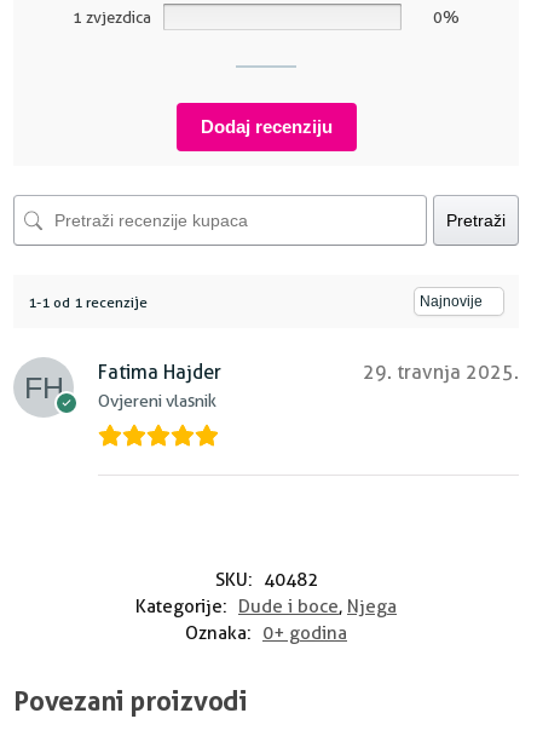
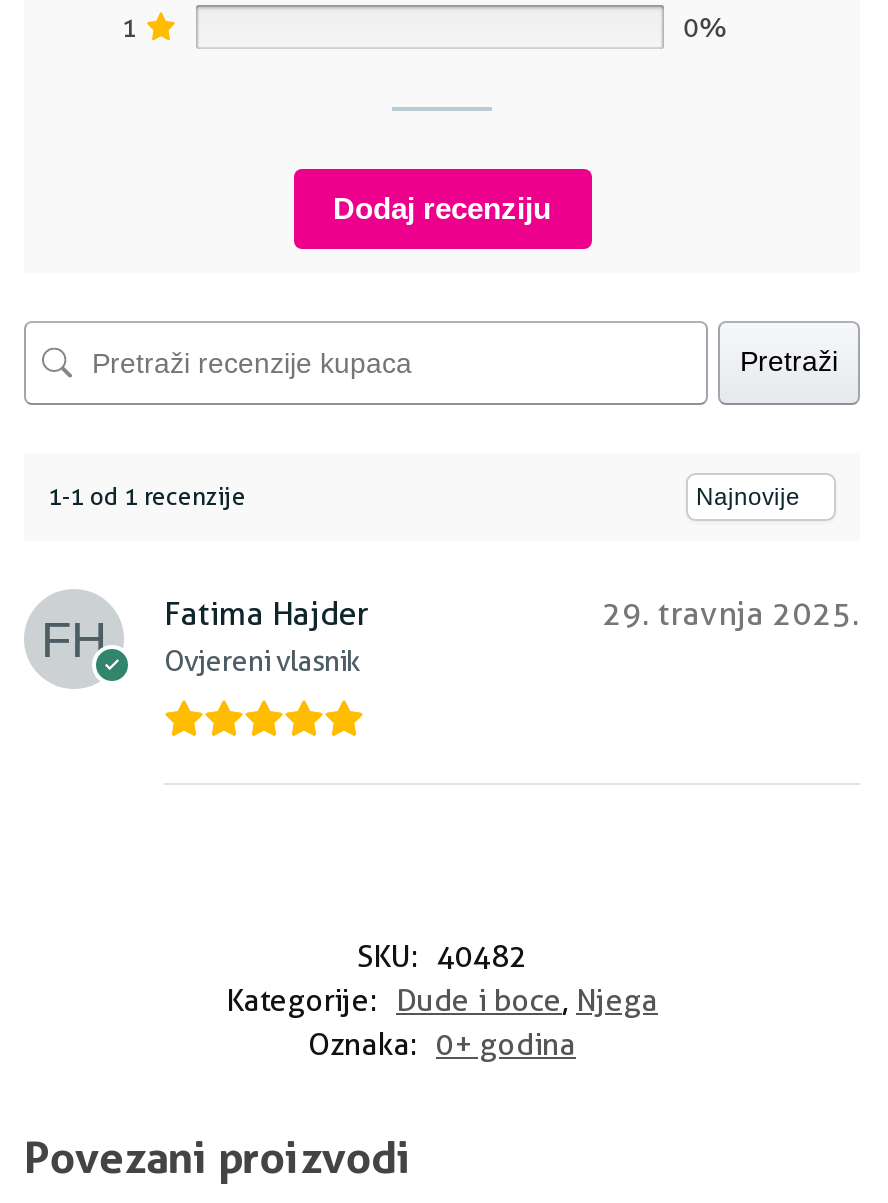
[73,8,151,27] 1 zvjezdica -> [122,11,138,43] 1

